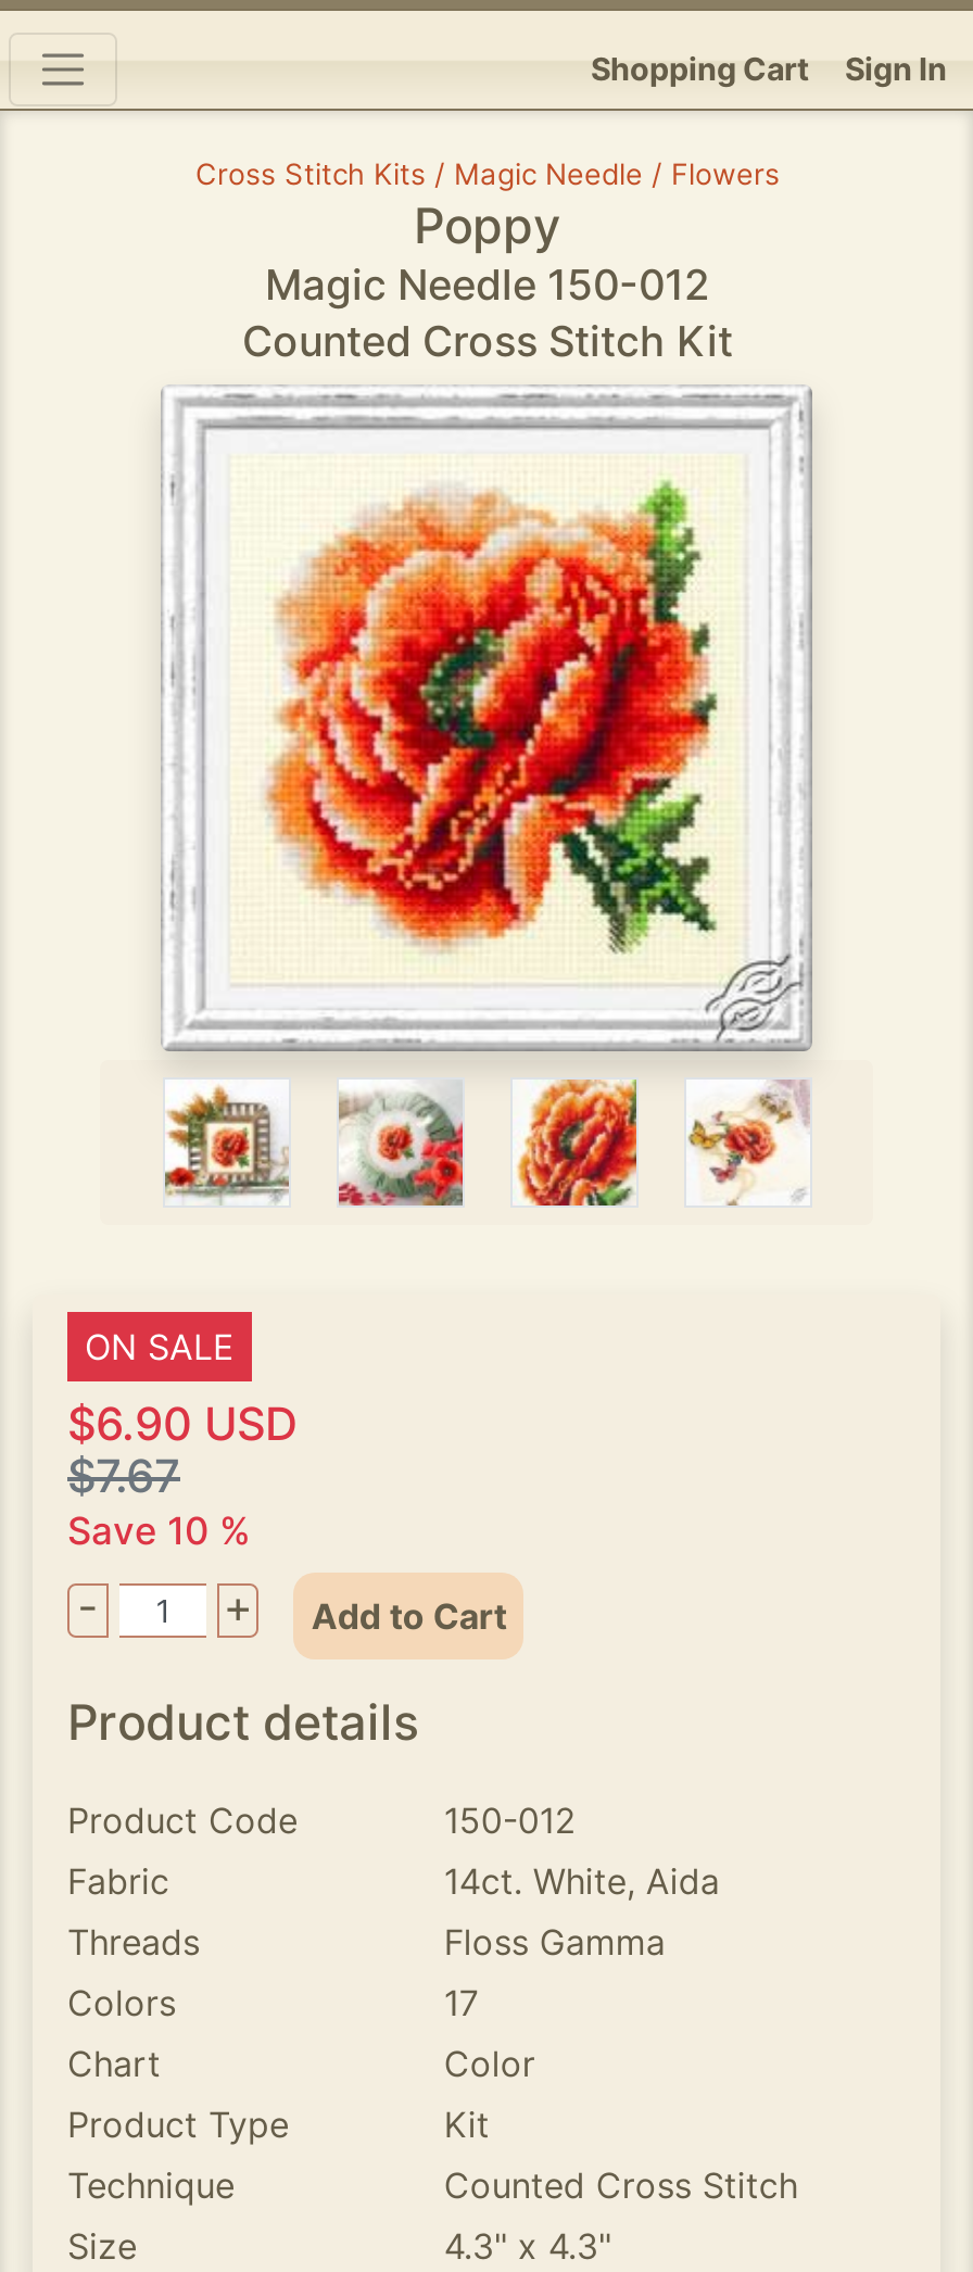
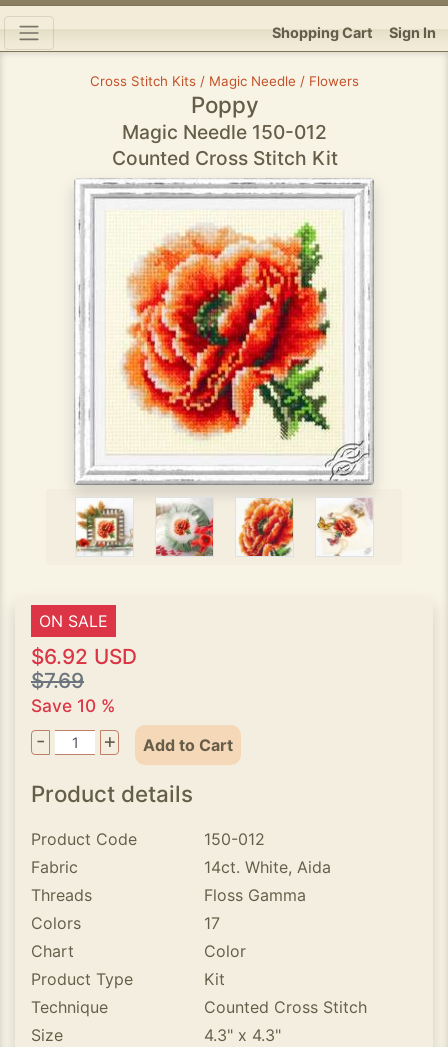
[67,1397,298,1451] $6.90 USD -> [31,644,137,669] $6.92 USD
[67,1449,180,1503] $7.67 -> [31,668,84,693] $7.69

